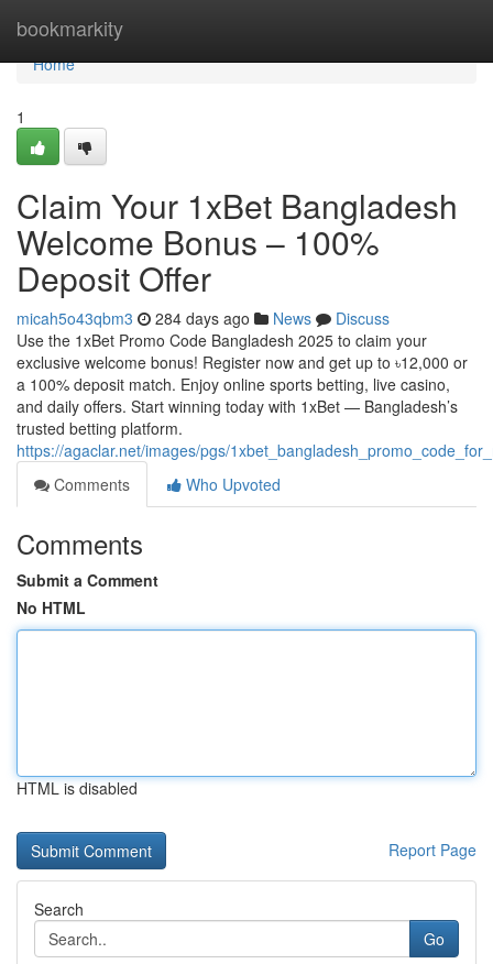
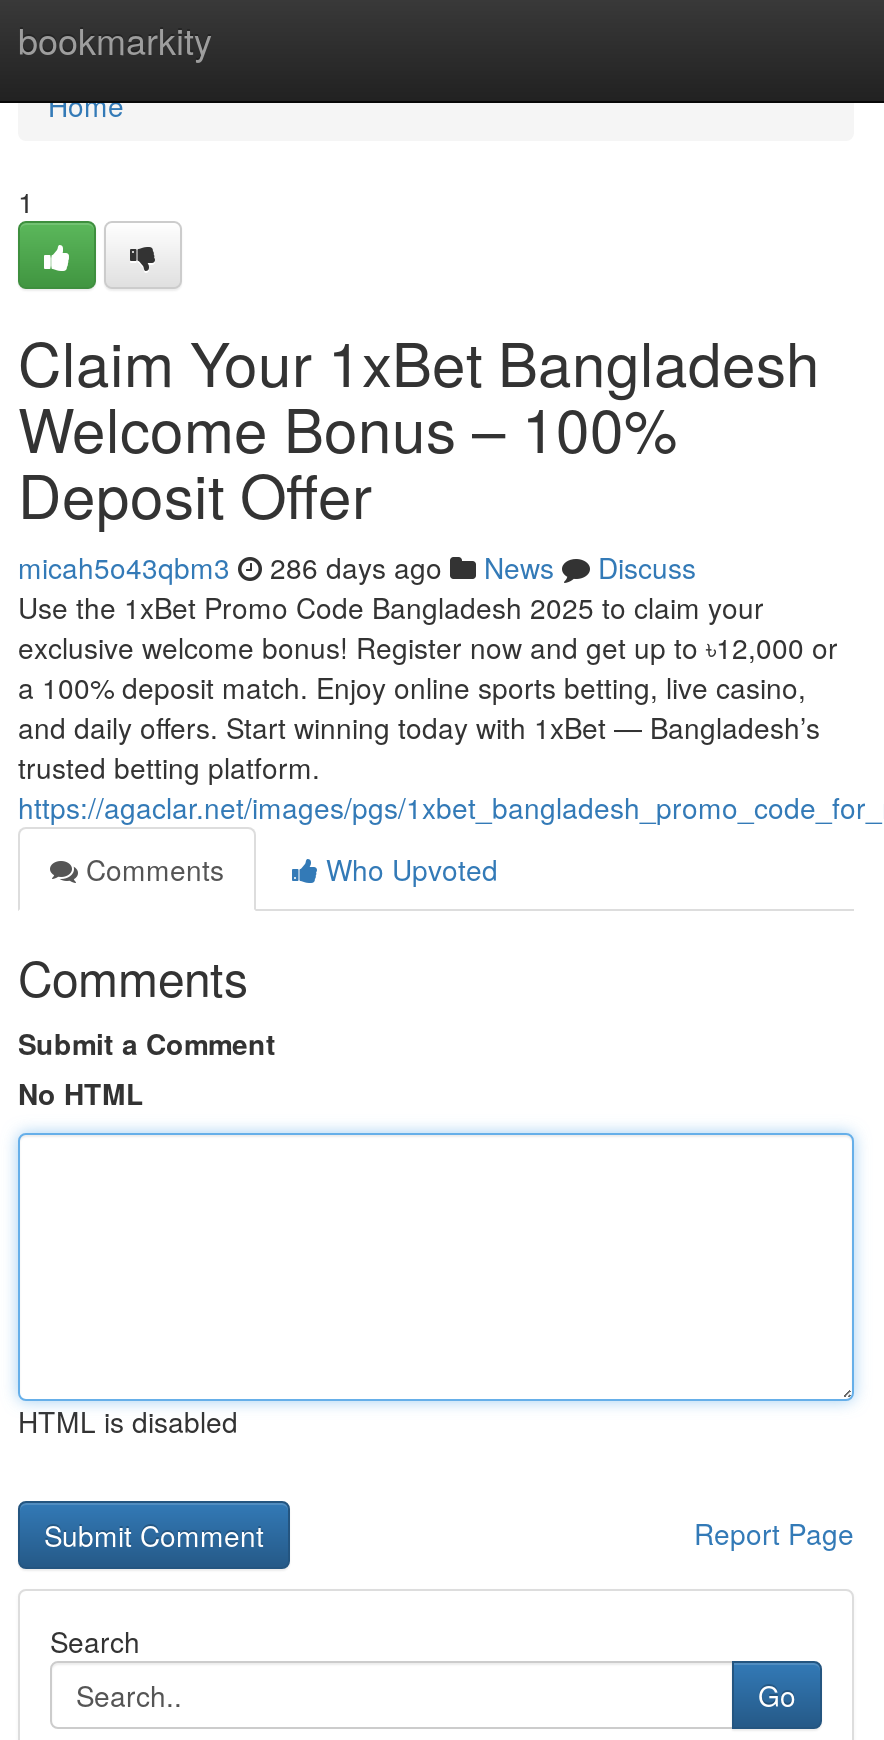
[17,307,390,329] micah5o43qbm3 284 days ago News Discuss -> [18,547,696,587] micah5o43qbm3 286 days ago News Discuss

